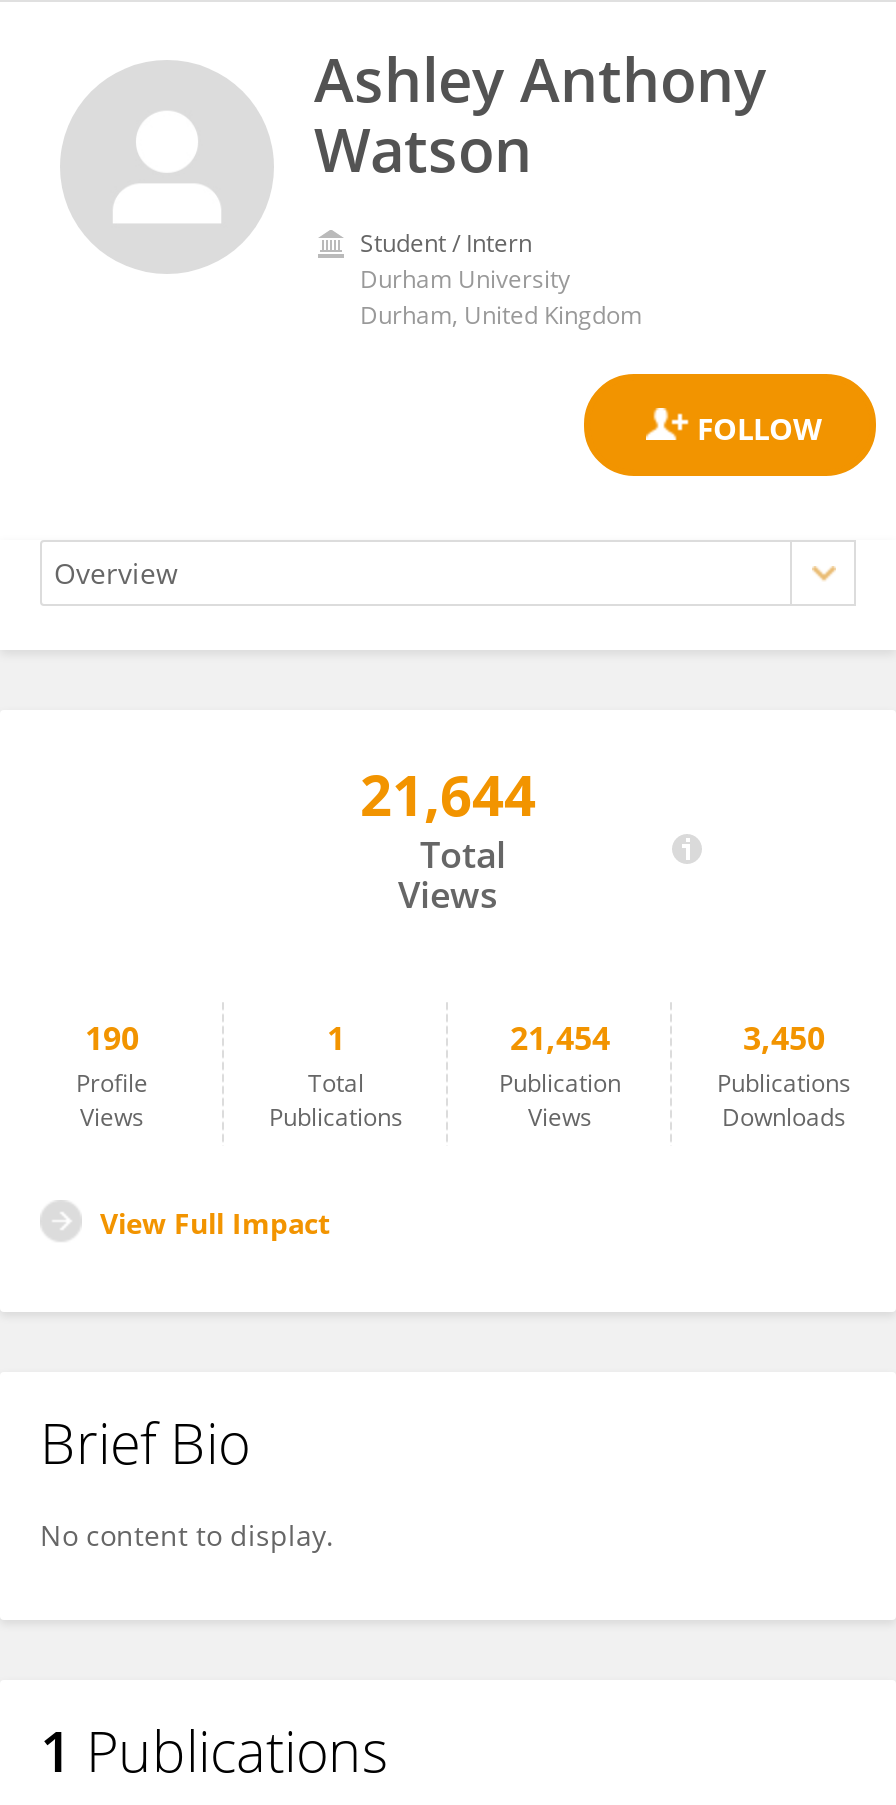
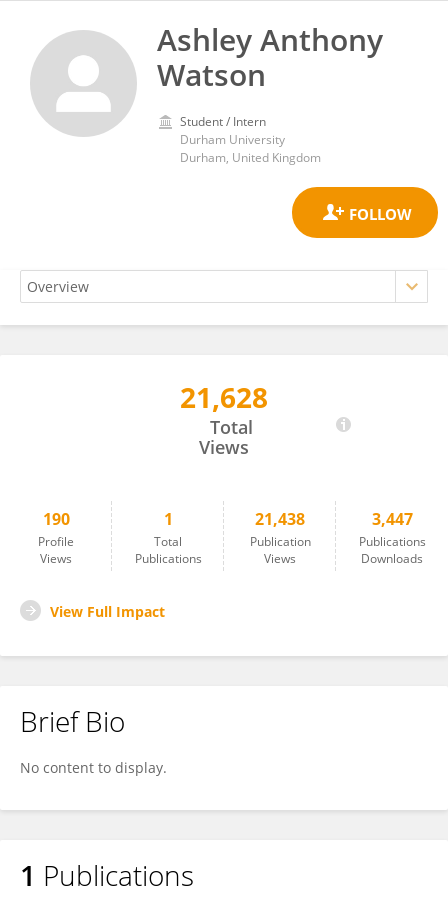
[360,756,536,832] 21,644 -> [180,378,268,416] 21,628
[510,1016,610,1060] 21,454 -> [255,508,305,530] 21,438
[743,1016,825,1060] 3,450 -> [371,508,412,530] 3,447

